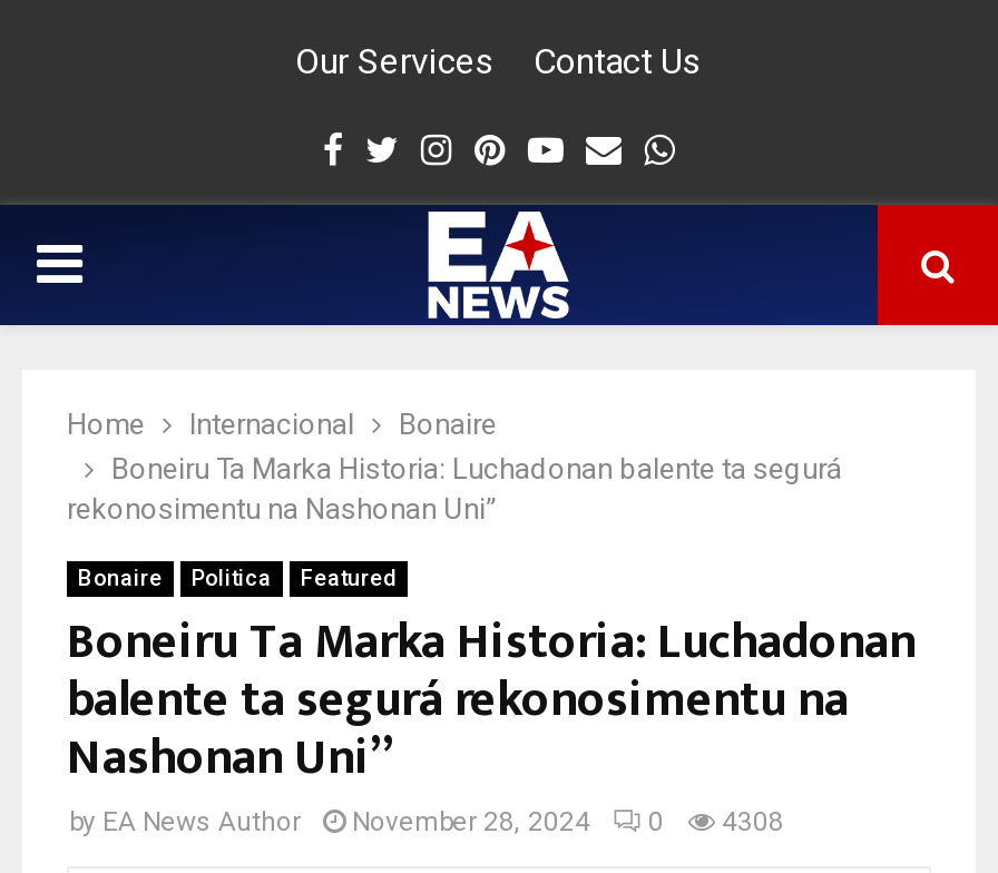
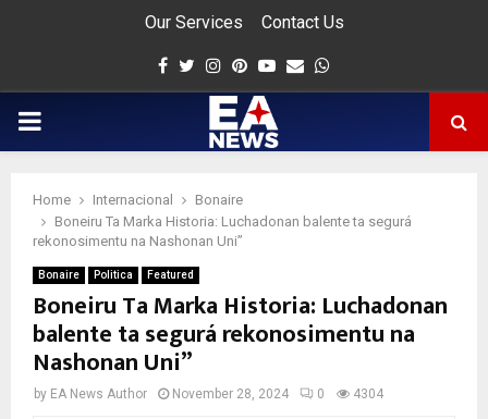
[69,806,784,837] by EA News Author November 28, 2024 0 4308 -> [34,386,383,402] by EA News Author November 28, 2024 0 4304

